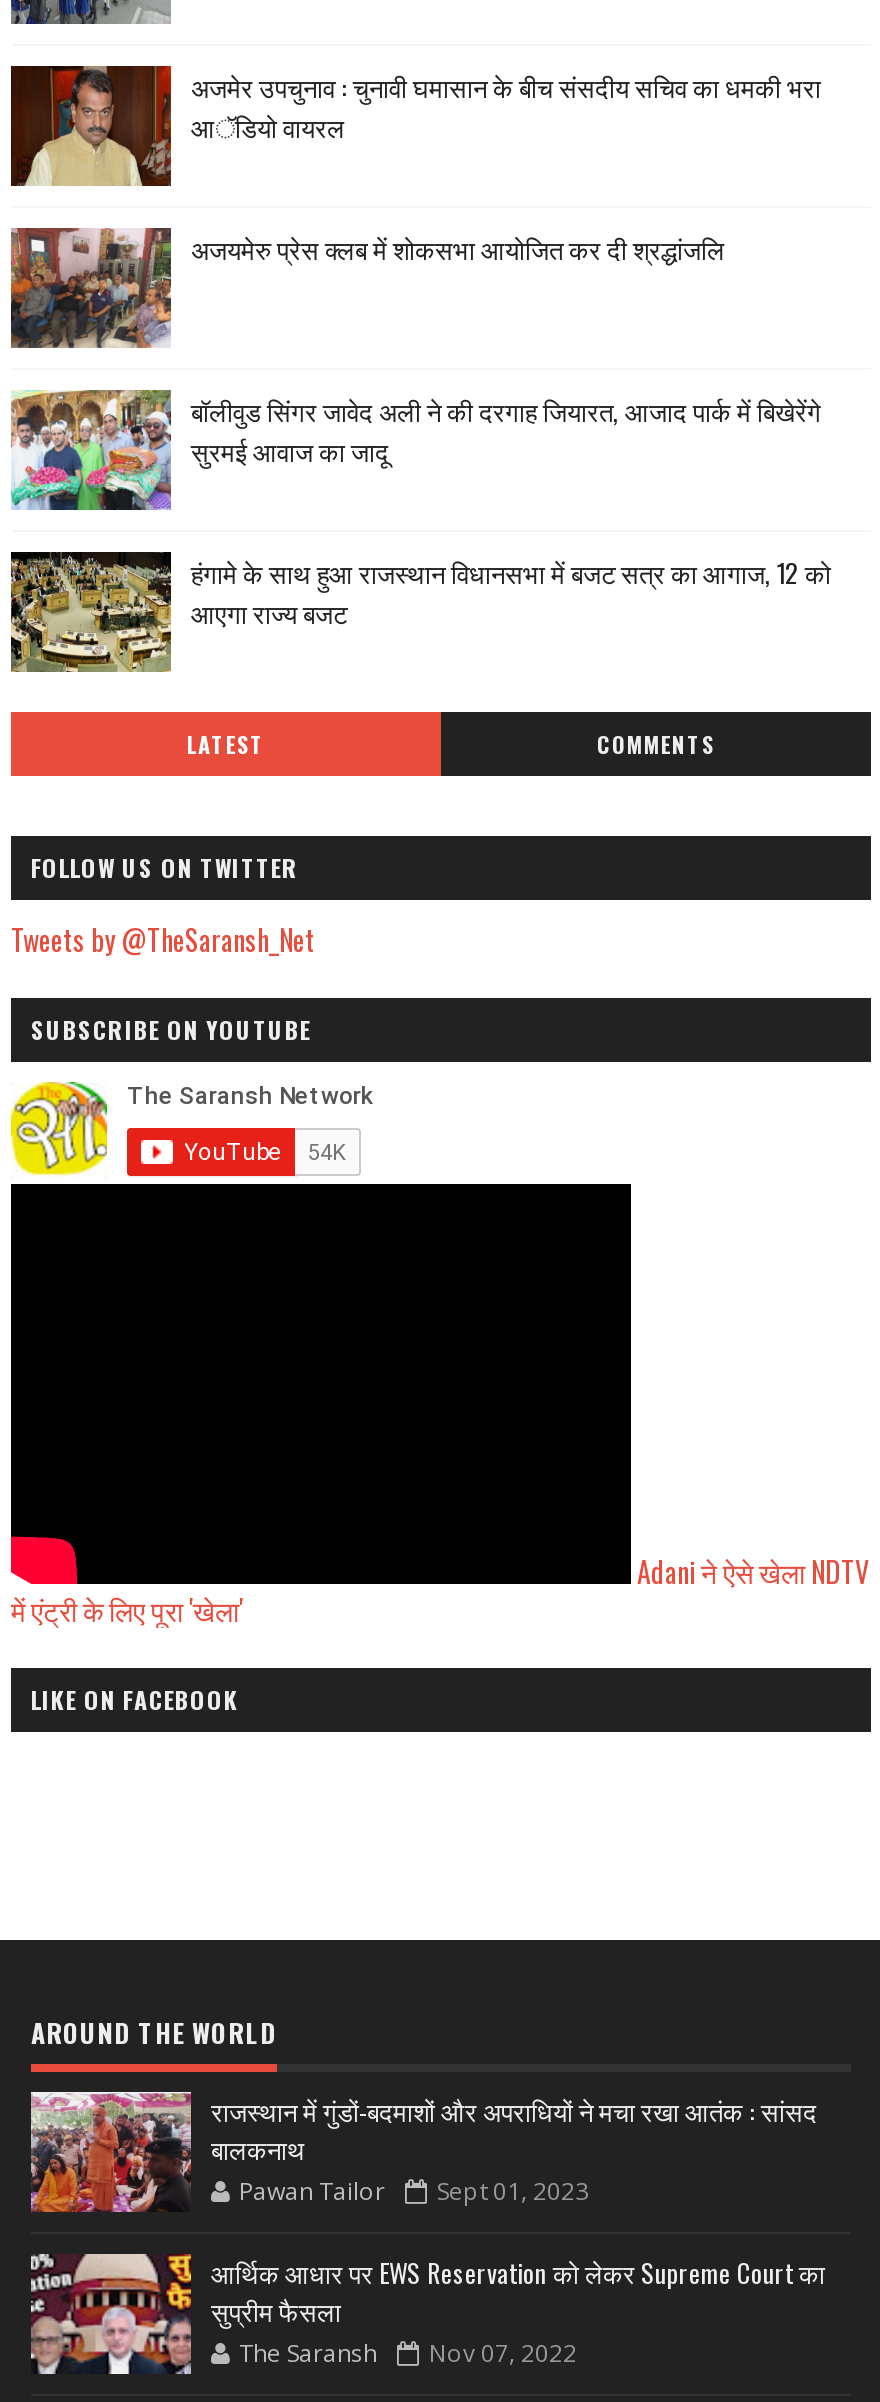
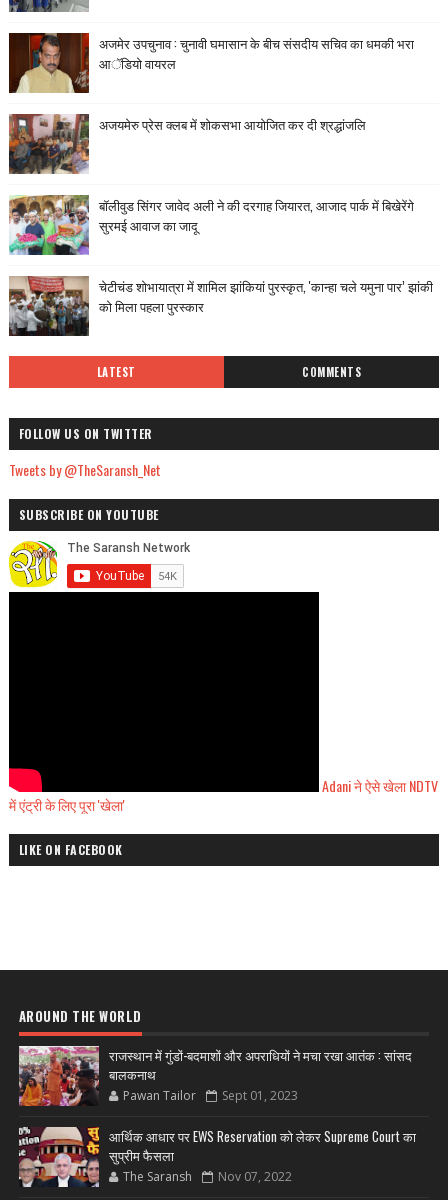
[11,550,831,674] [image] | हंगामे के साथ हुआ राजस्थान विधानसभा में बजट सत्र का आगाज, 12 को | आएगा राज्य बजट -> [9,275,433,337] [image] | चेटीचंड शोभायात्रा में शामिल झांकियां पुरस्कृत, 'कान्हा चले यमुना पार’ झांकी | को मिला पहला पुरस्कार

